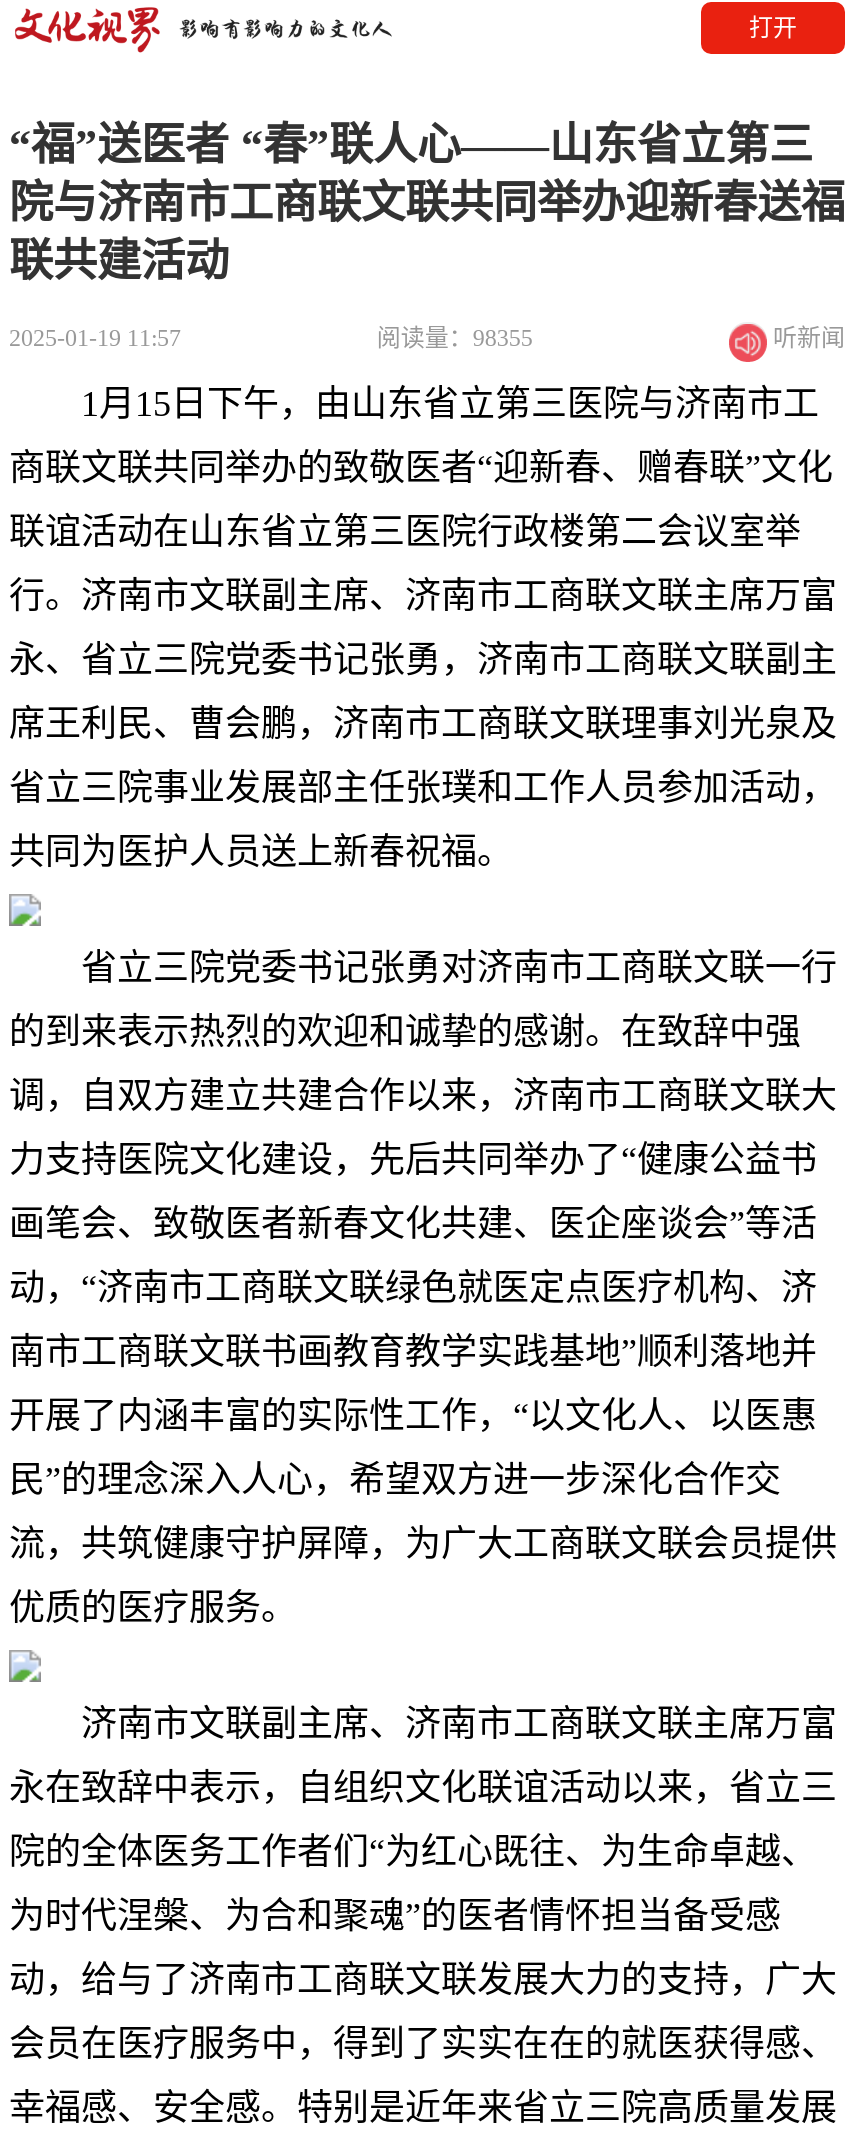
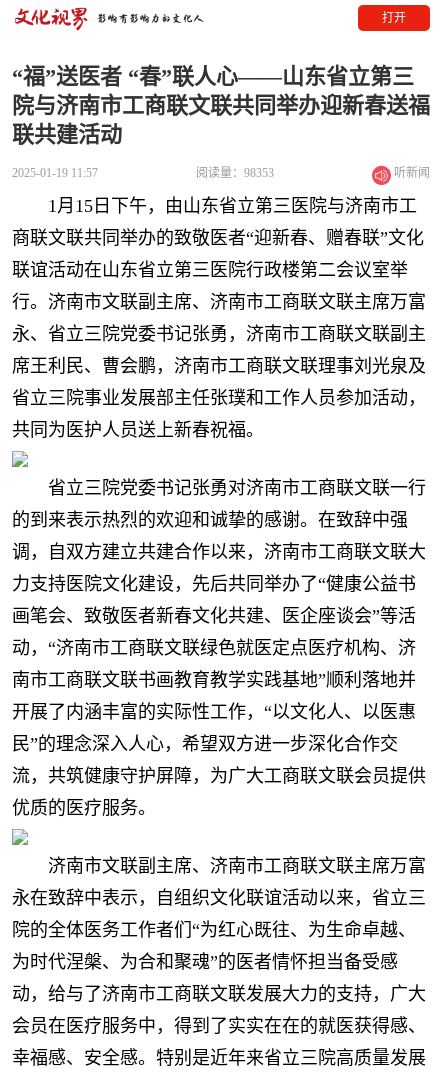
[377,325,533,353] 阅读量：98355 -> [196,166,274,180] 阅读量：98353

